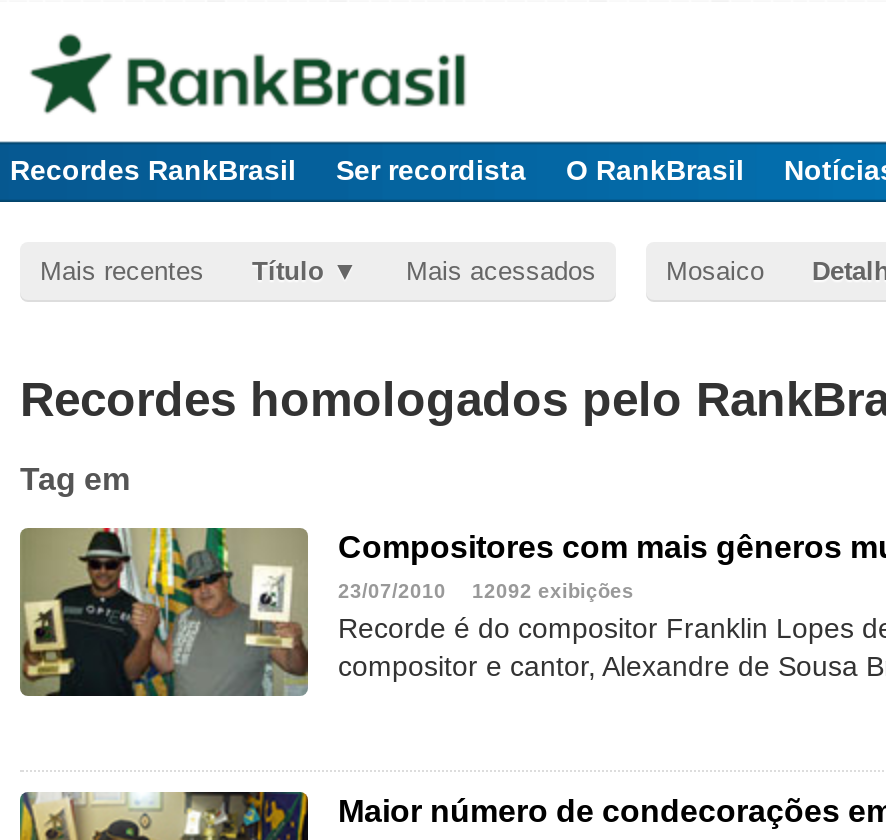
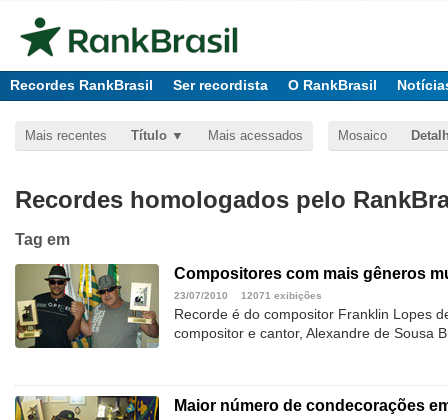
[338,581,634,603] 23/07/2010 12092 exibições -> [174,290,322,301] 23/07/2010 12071 exibições

